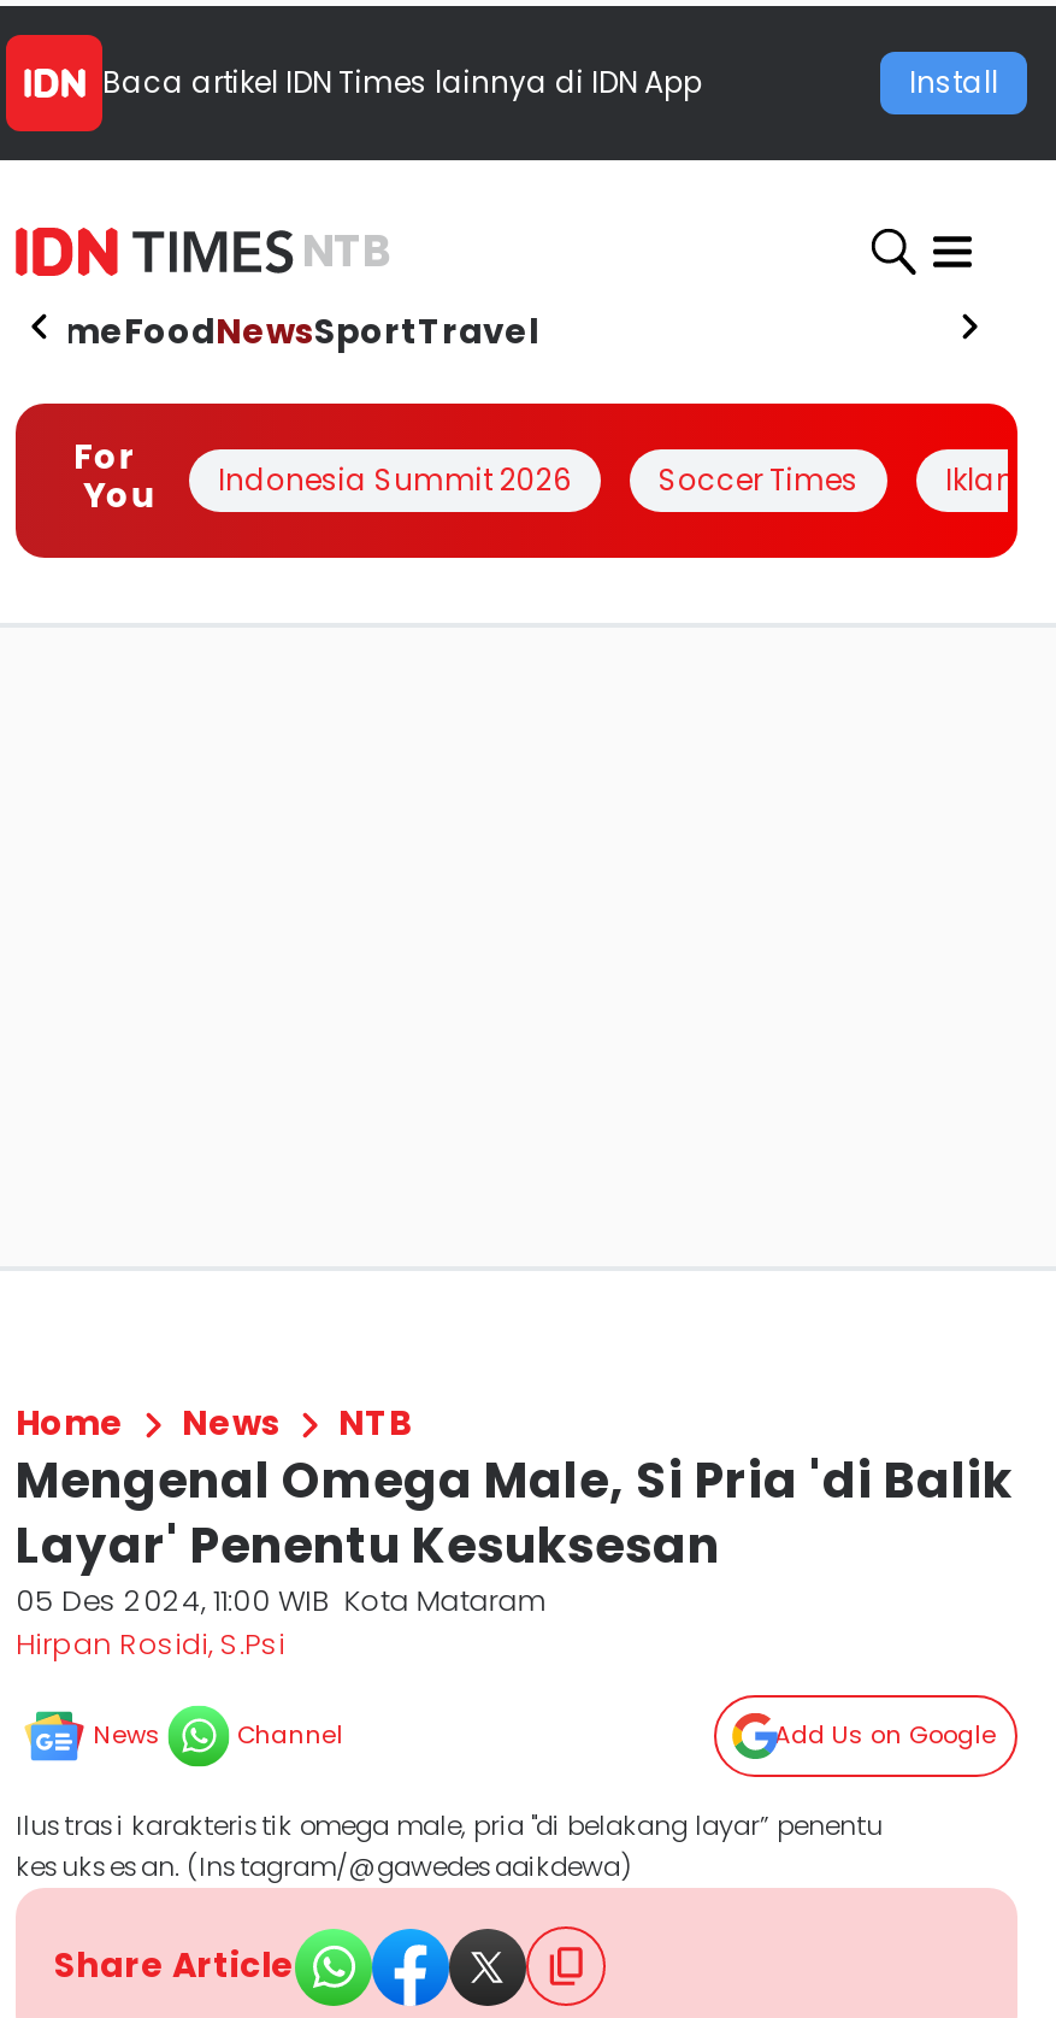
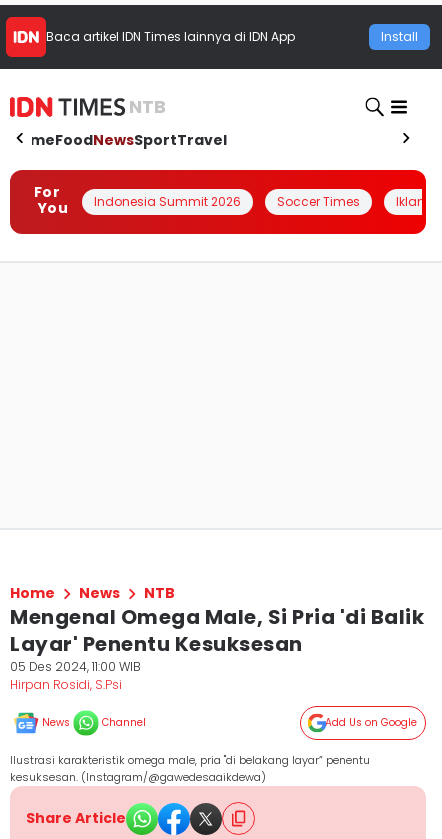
[16,1579,548,1620] 05 Des 2024, 11:00 WIB Kota Mataram -> [10,658,141,675] 05 Des 2024, 11:00 WIB

